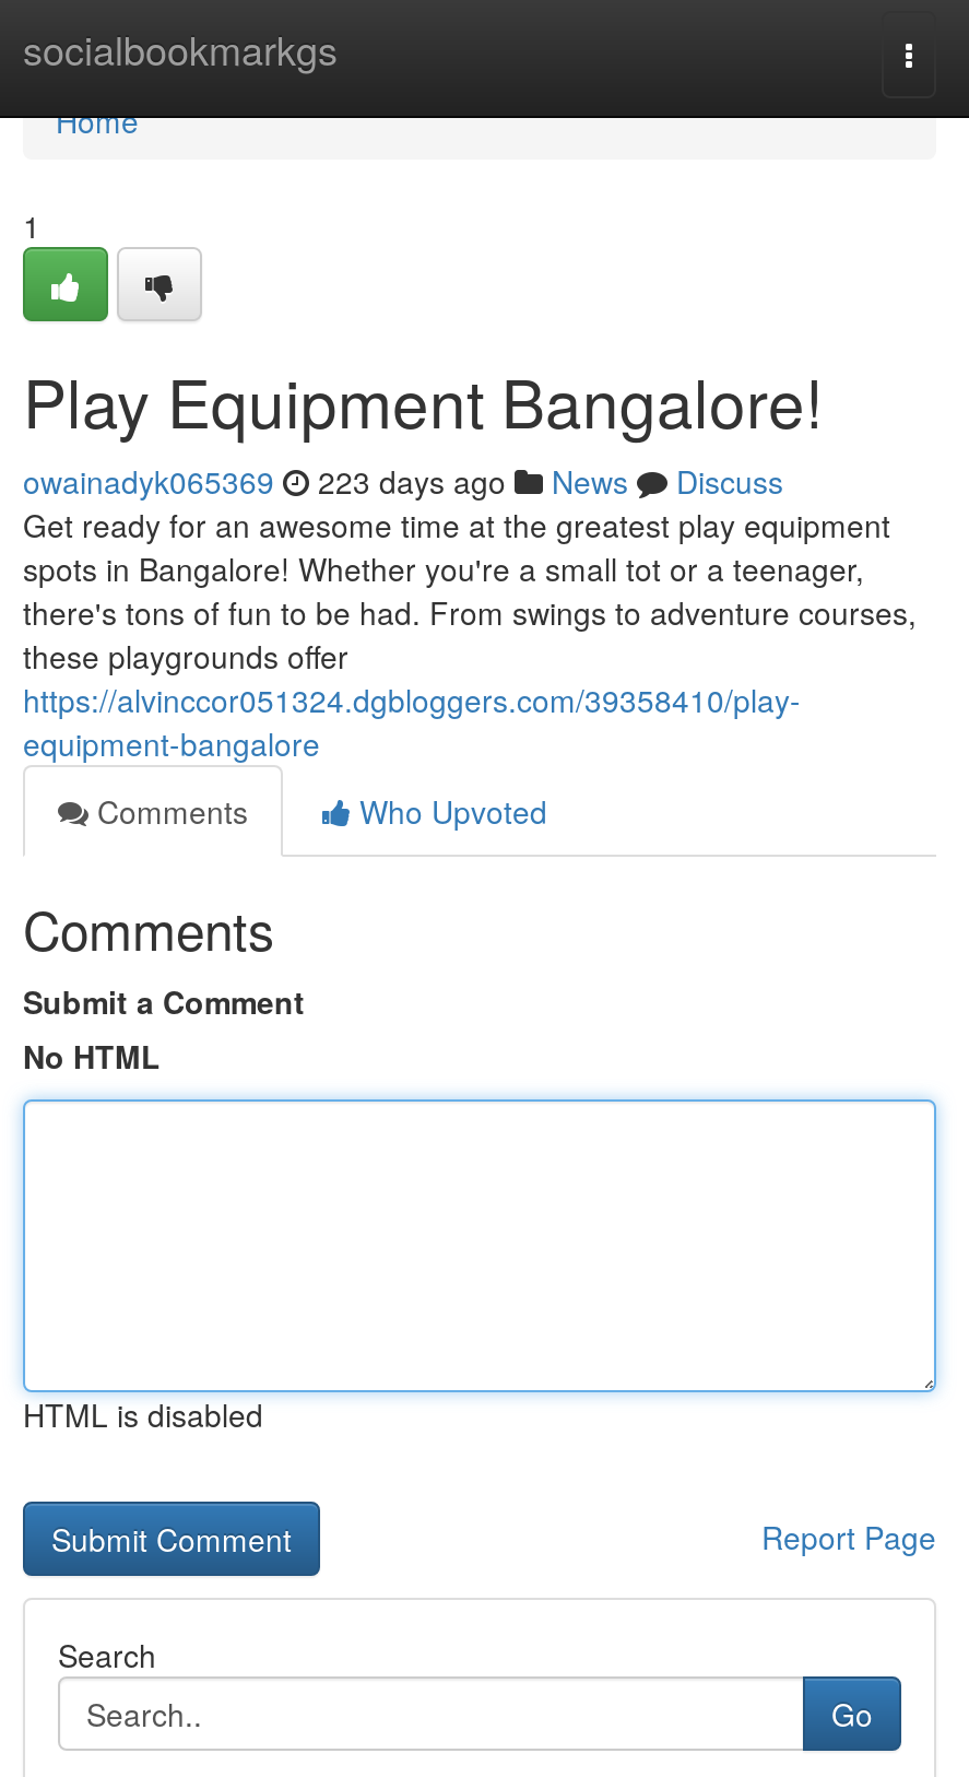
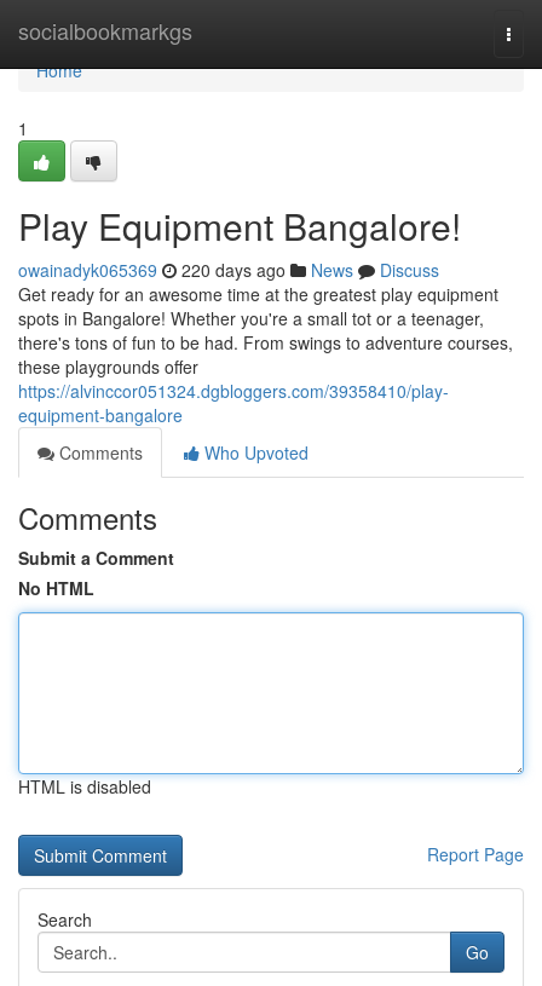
[23,459,783,503] owainadyk065369 223 days ago News Discuss -> [18,258,439,282] owainadyk065369 220 days ago News Discuss

